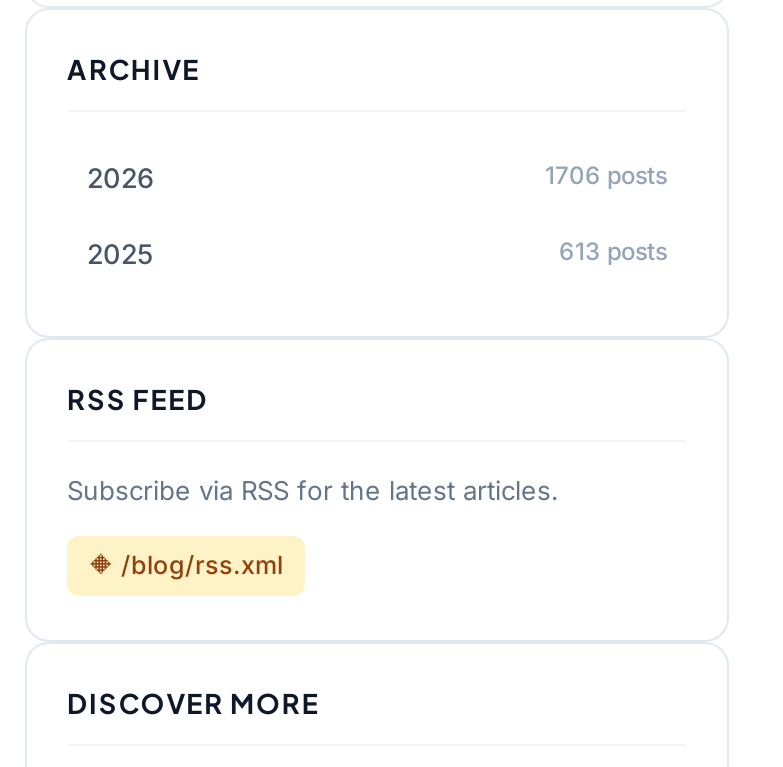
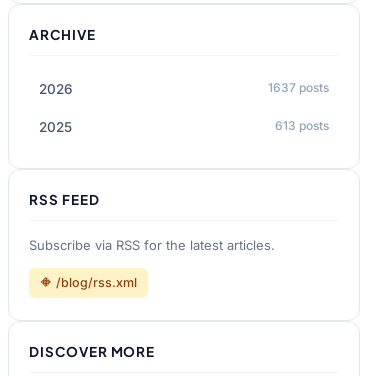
[545,160,667,190] 1706 posts -> [268,80,329,95] 1637 posts

